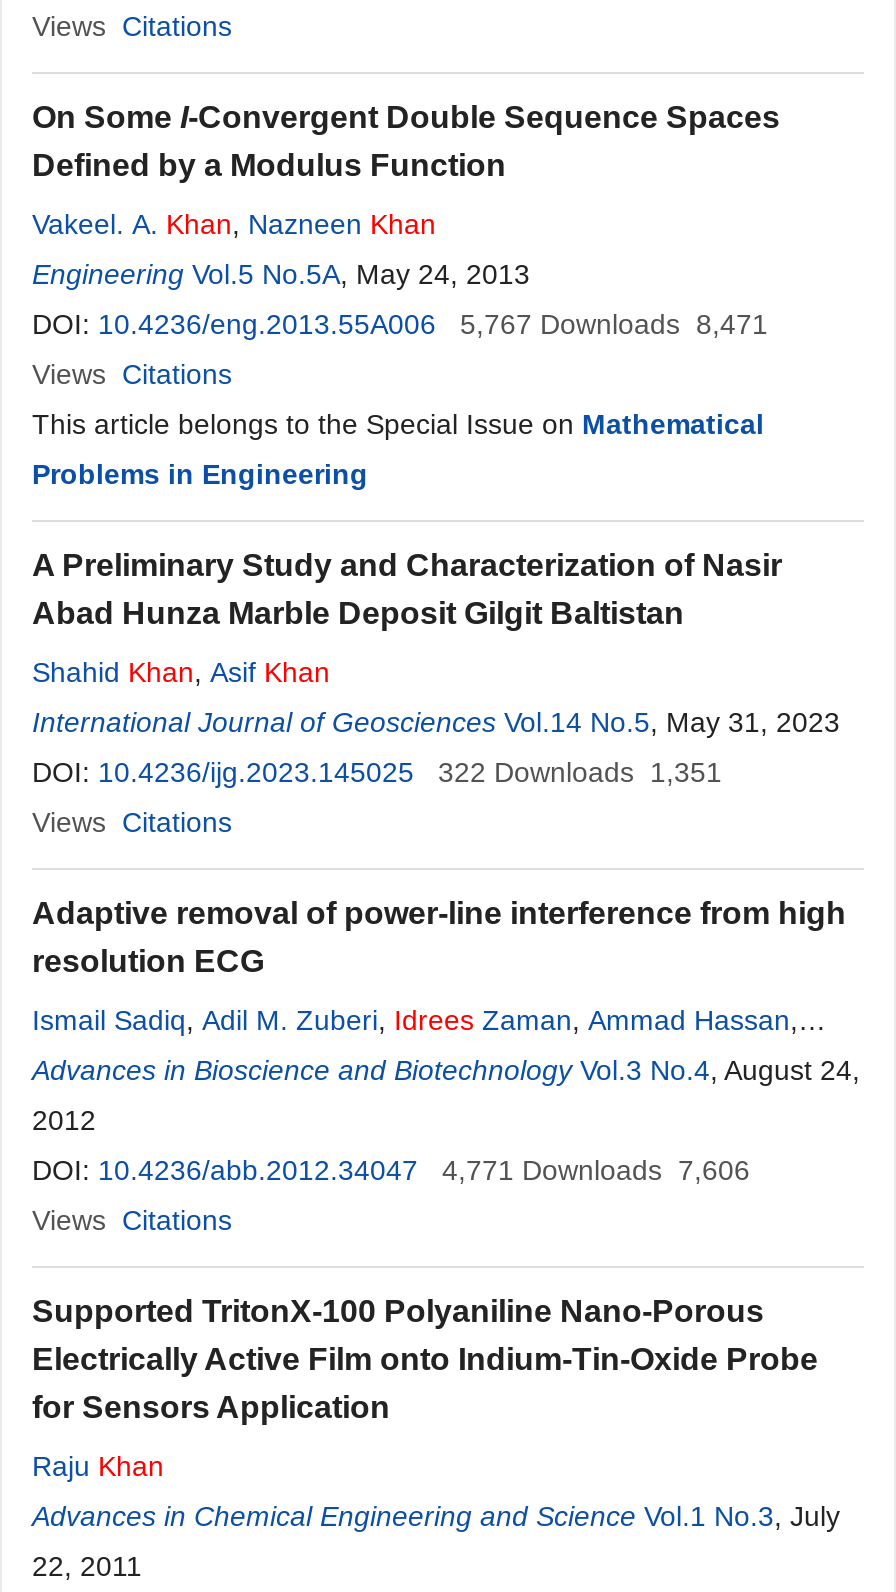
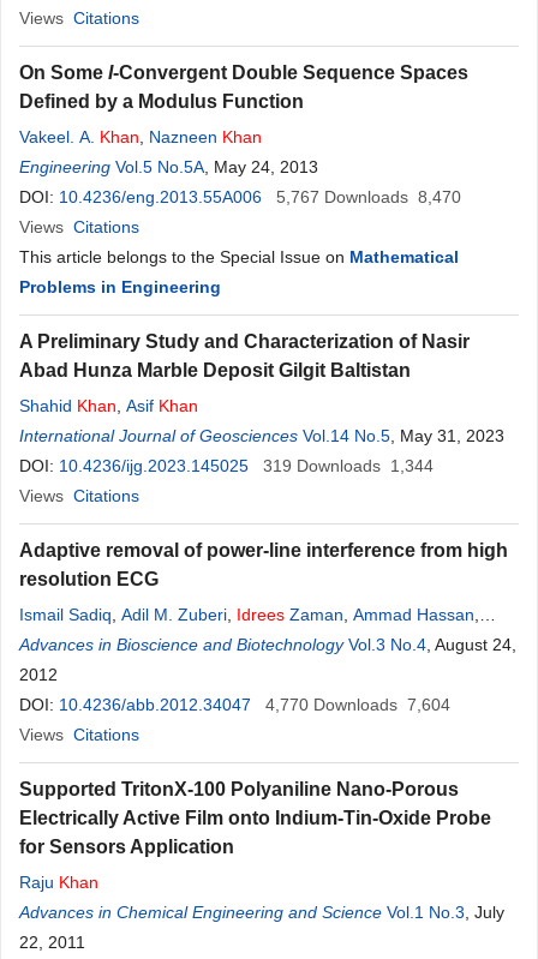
[32,308,768,340] DOI: 10.4236/eng.2013.55A006 5,767 Downloads 8,471 -> [19,187,461,206] DOI: 10.4236/eng.2013.55A006 5,767 Downloads 8,470
[32,756,722,788] DOI: 10.4236/ijg.2023.145025 322 Downloads 1,351 -> [19,456,434,475] DOI: 10.4236/ijg.2023.145025 319 Downloads 1,344
[32,1154,750,1186] DOI: 10.4236/abb.2012.34047 4,771 Downloads 7,606 -> [19,695,450,714] DOI: 10.4236/abb.2012.34047 4,770 Downloads 7,604

